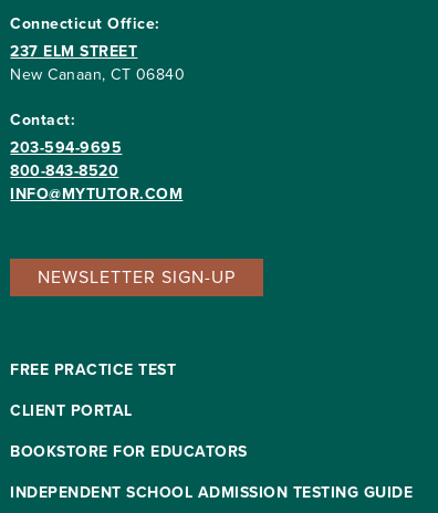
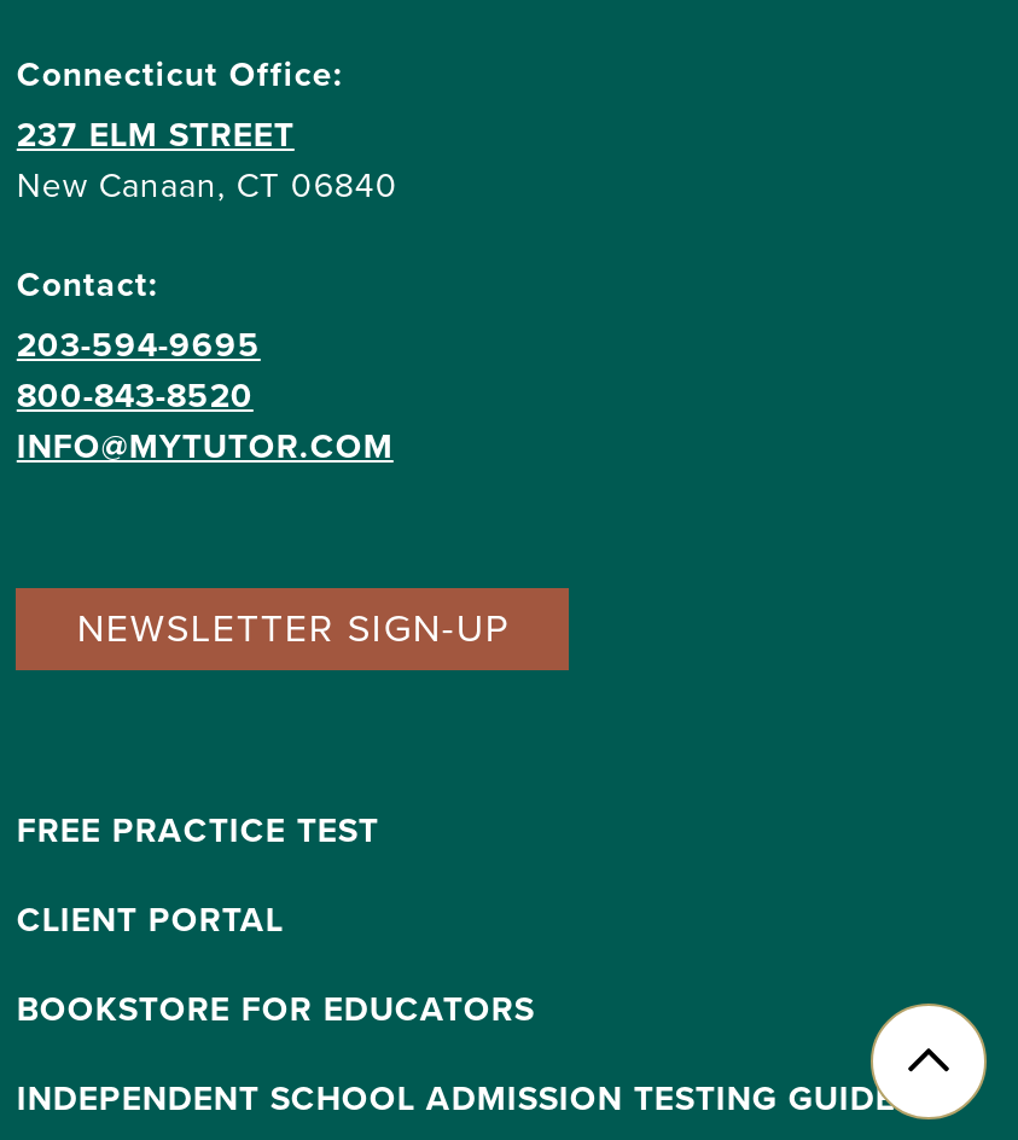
none -> [868,1001,989,1122] [image]

